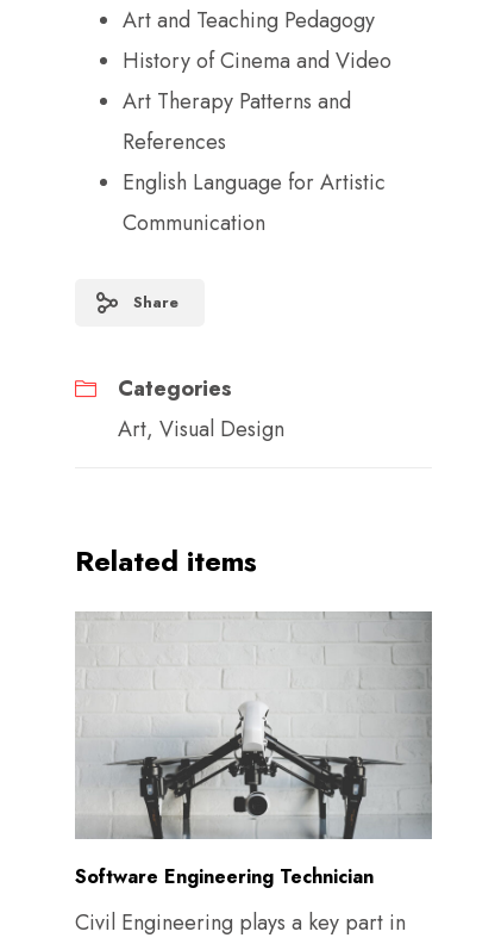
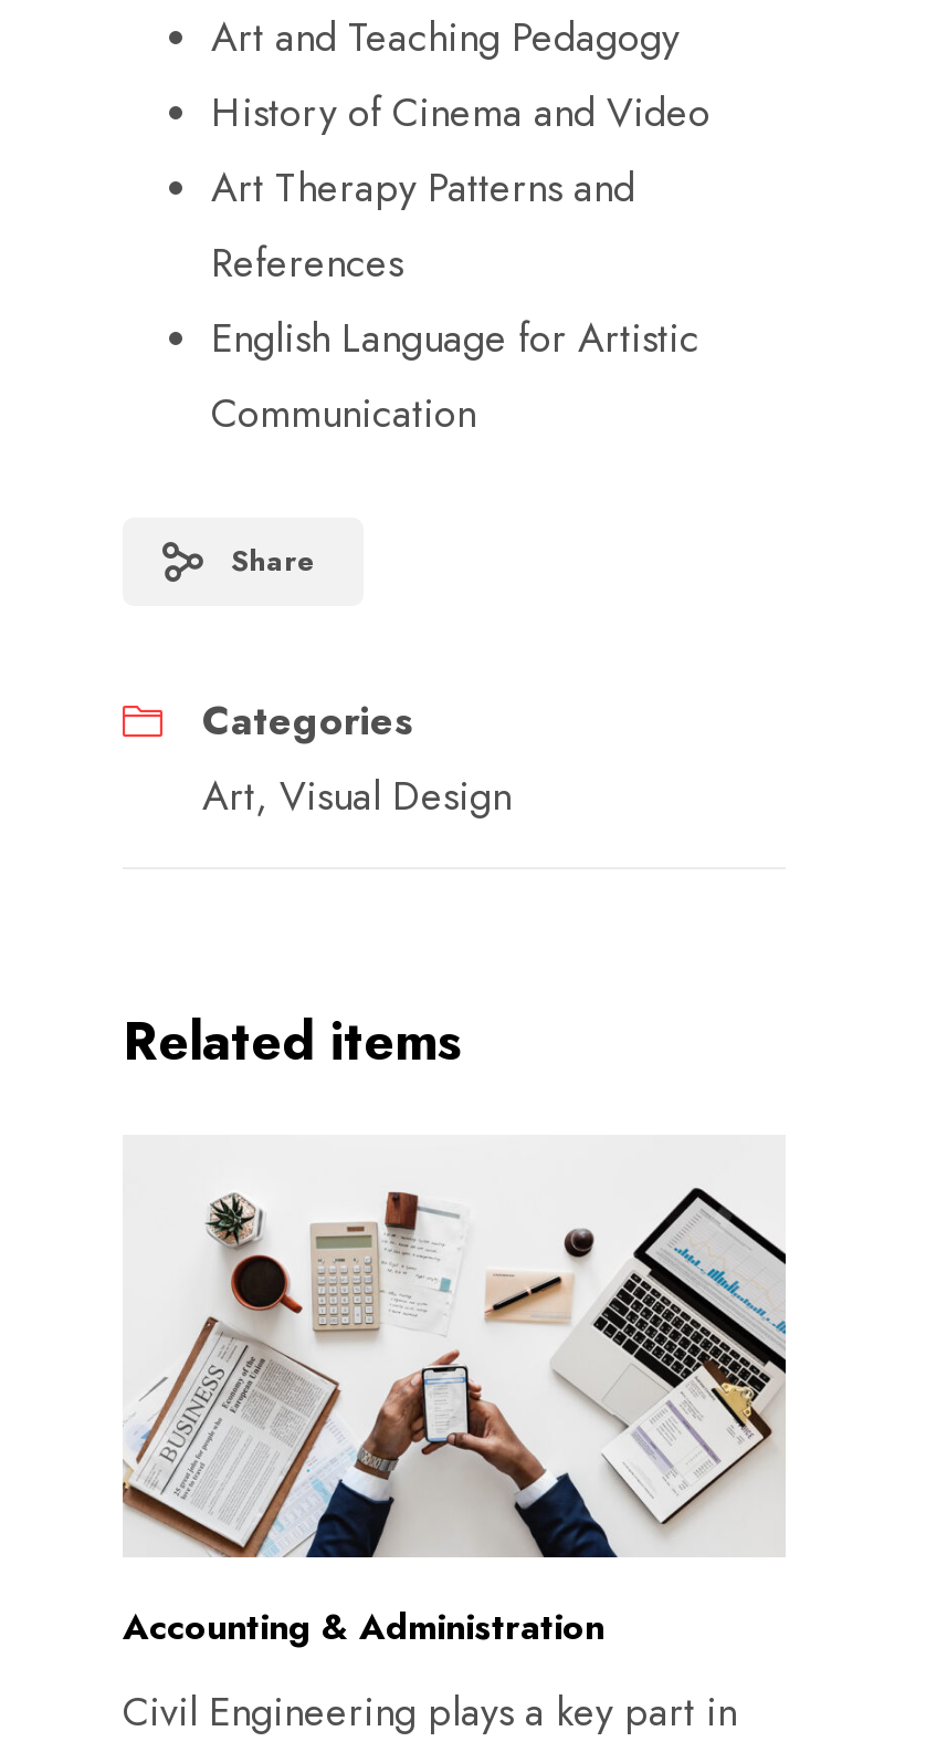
[75,610,433,891] [image] | Software Engineering Technician -> [123,1137,786,1653] [image] | Accounting & Administration

